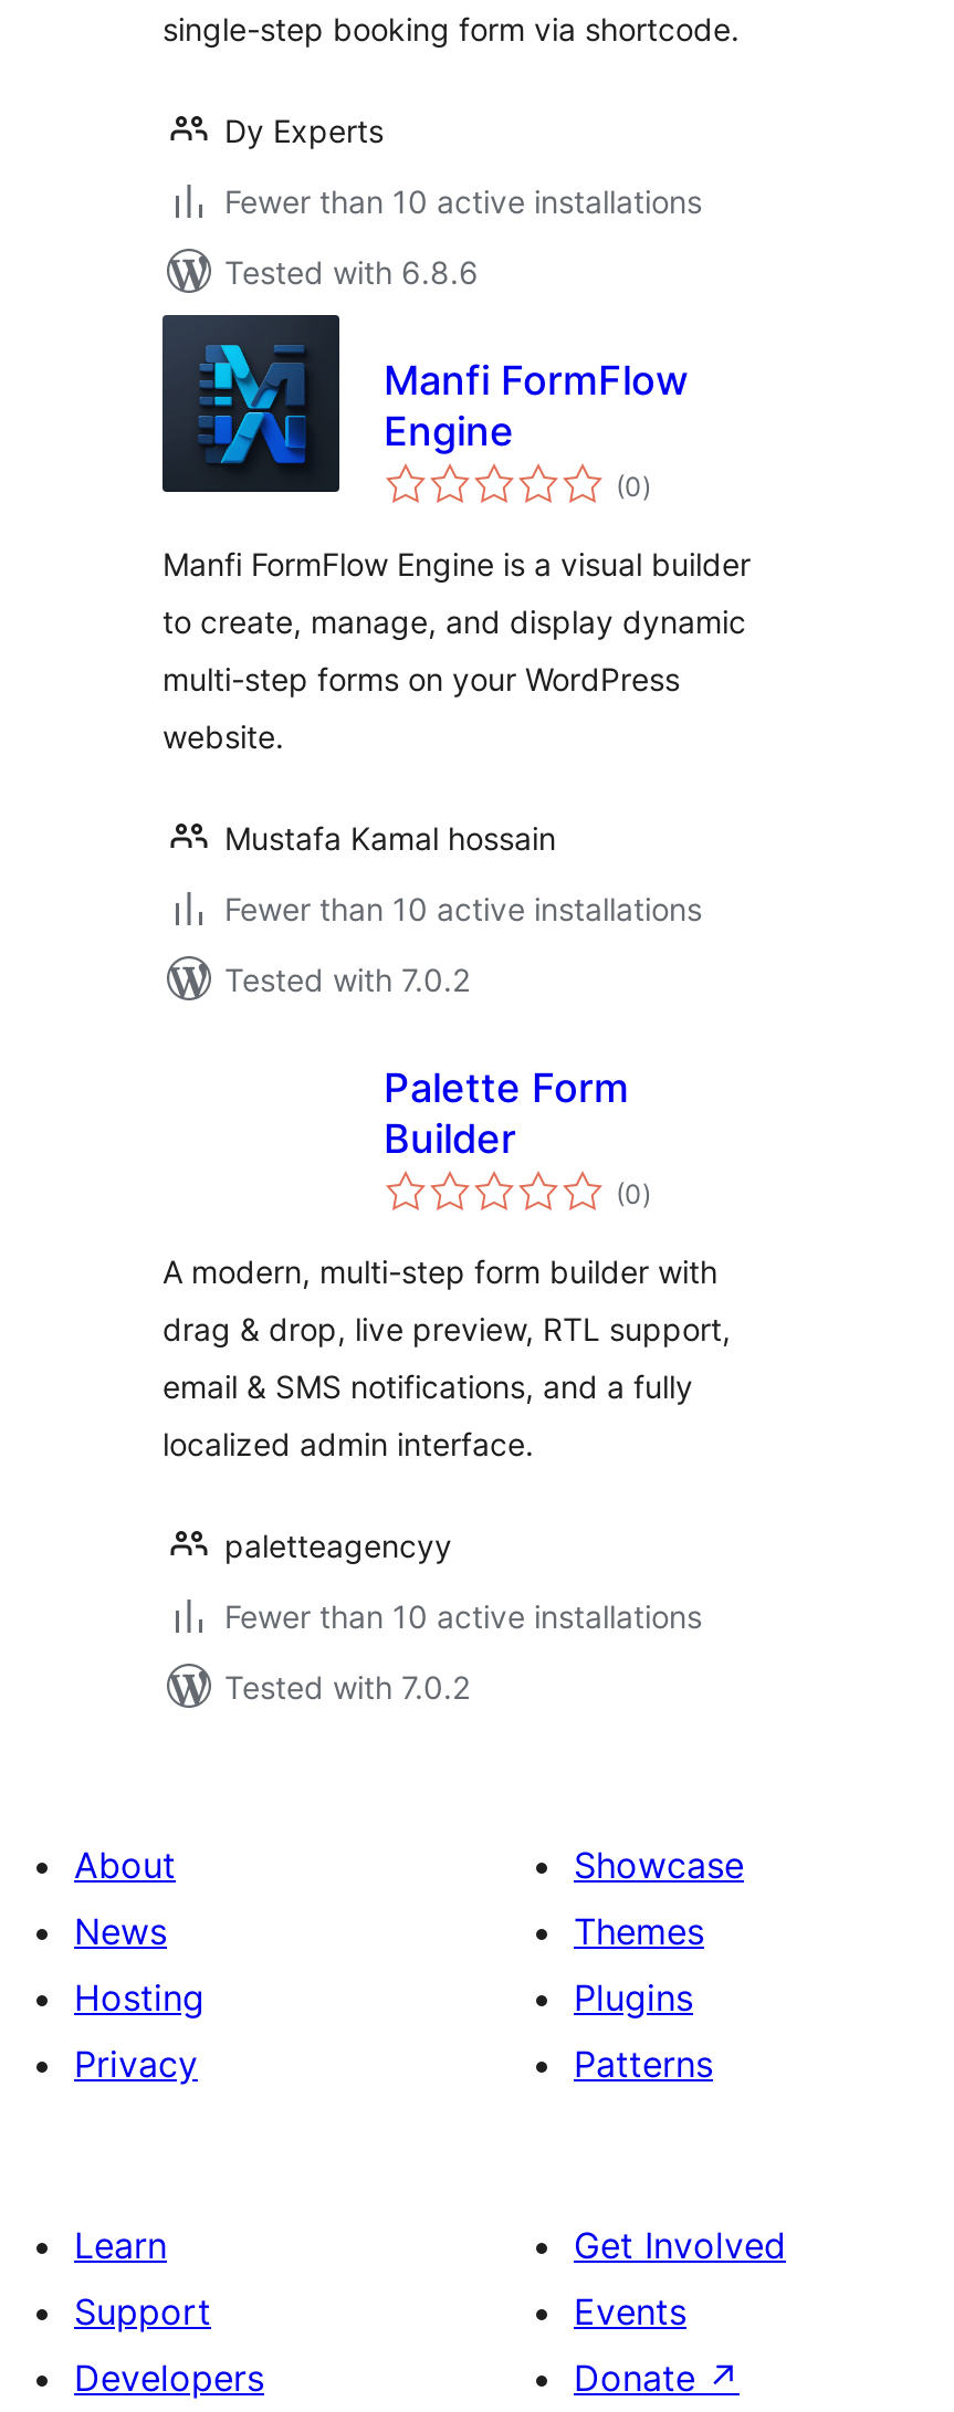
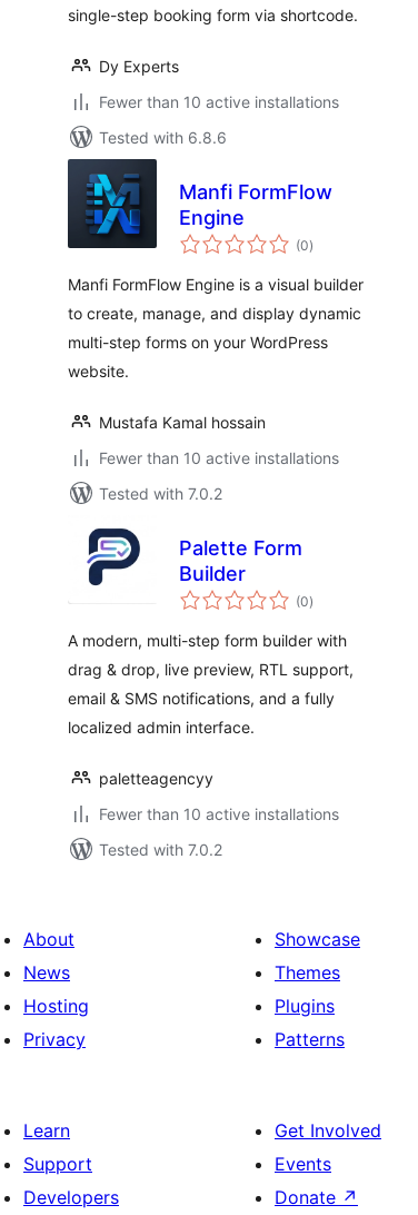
none -> [87,527,141,586] [image]

